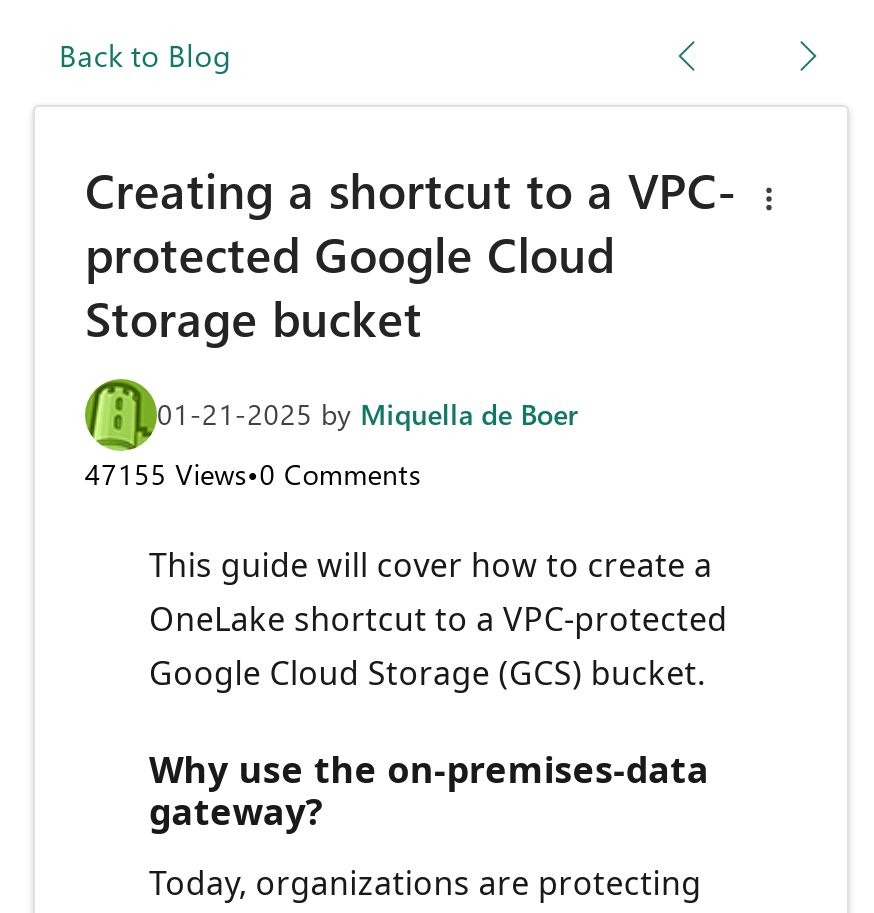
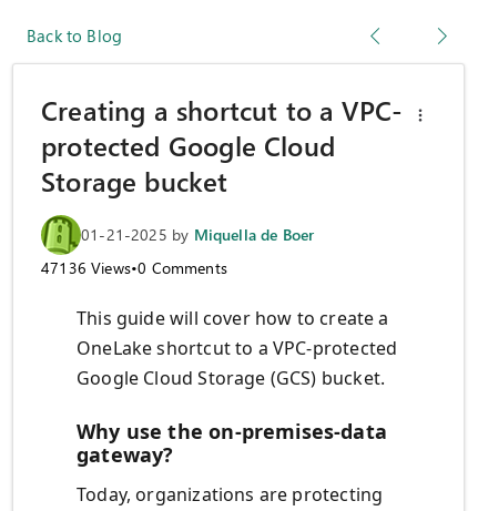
[85,456,421,494] 47155 Views•0 Comments -> [41,258,227,279] 47136 Views•0 Comments

